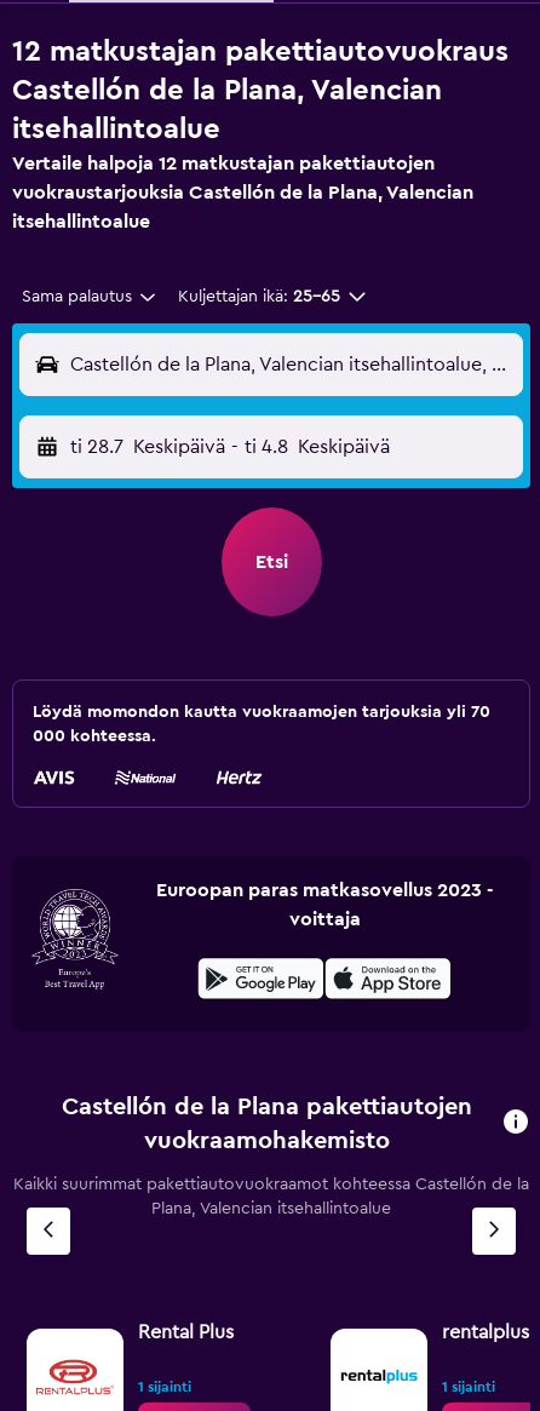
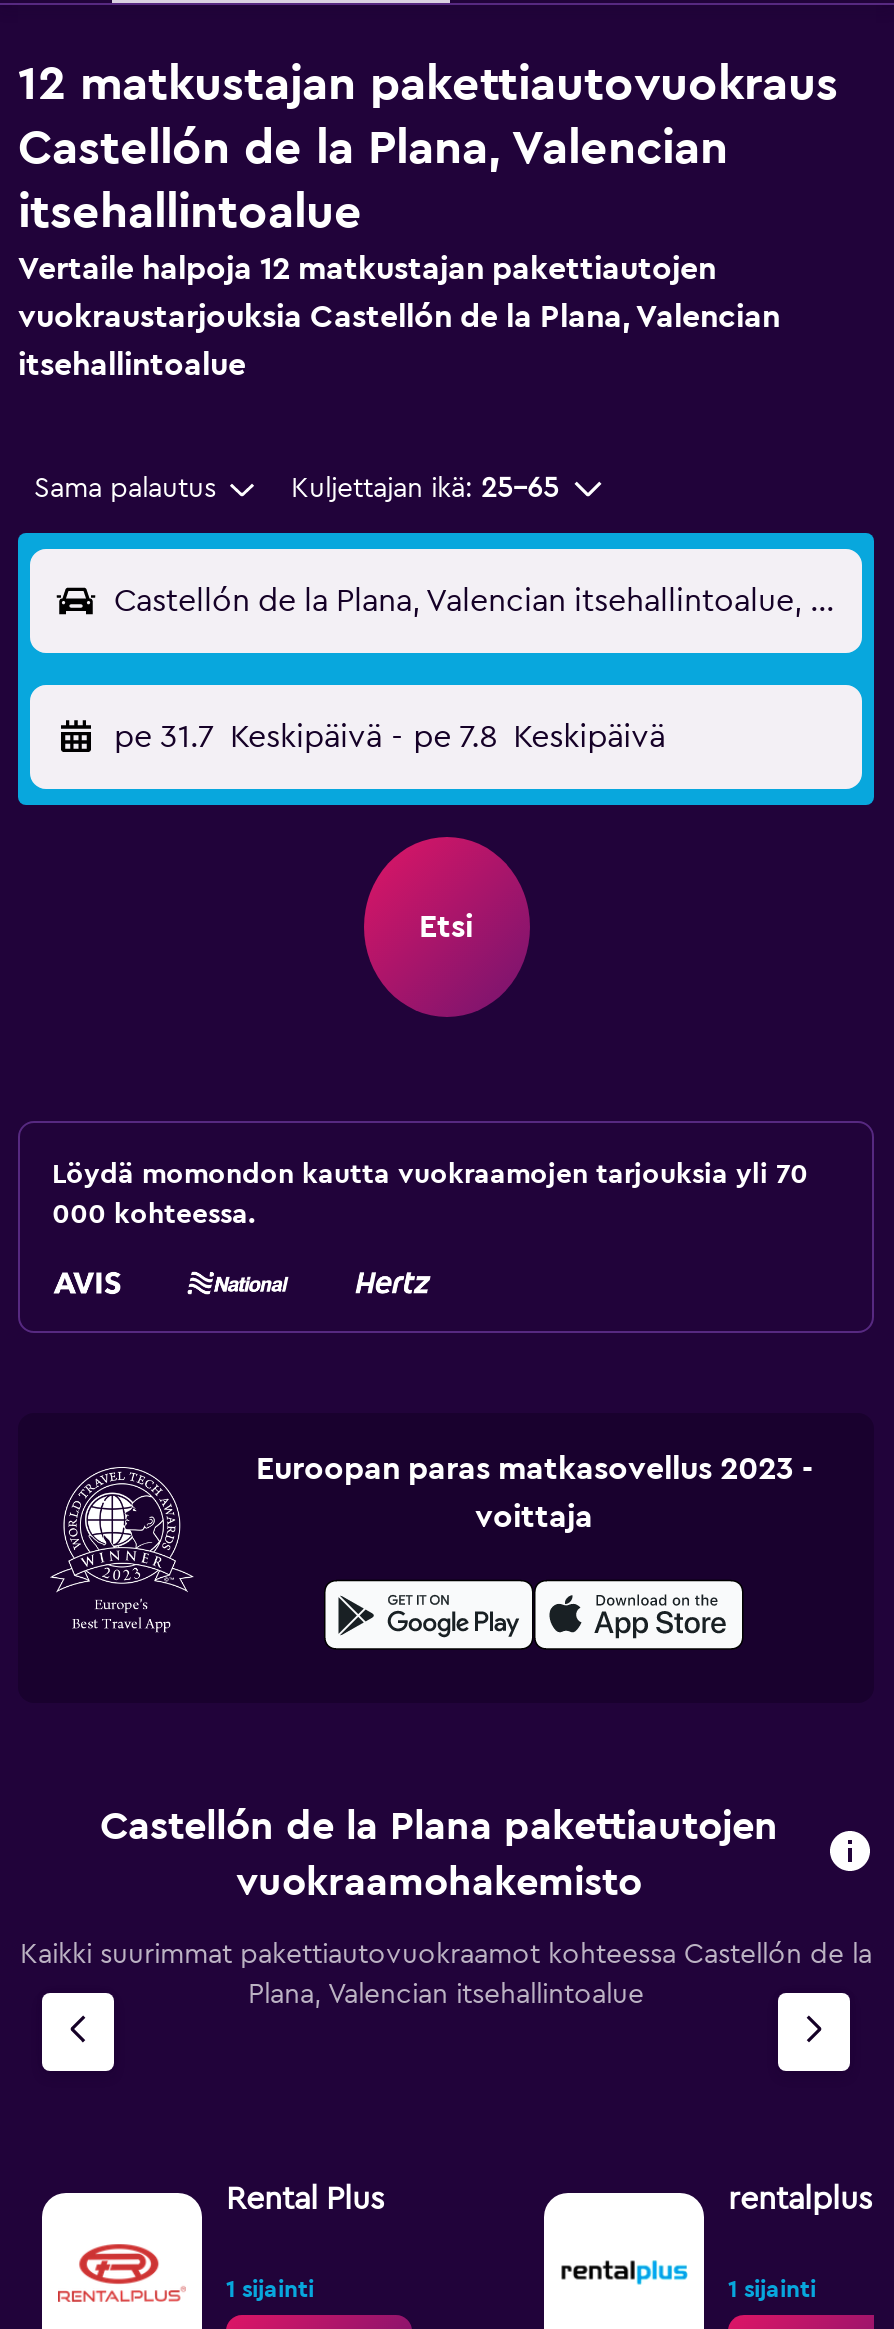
[70,437,389,457] ti 28.7 Keskipäivä - ti 4.8 Keskipäivä -> [114,721,665,753] pe 31.7 Keskipäivä - pe 7.8 Keskipäivä

